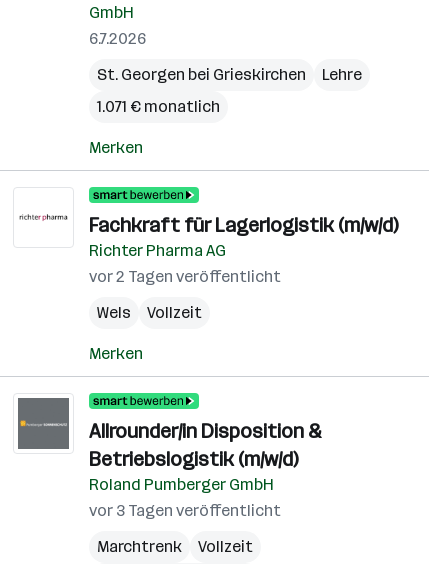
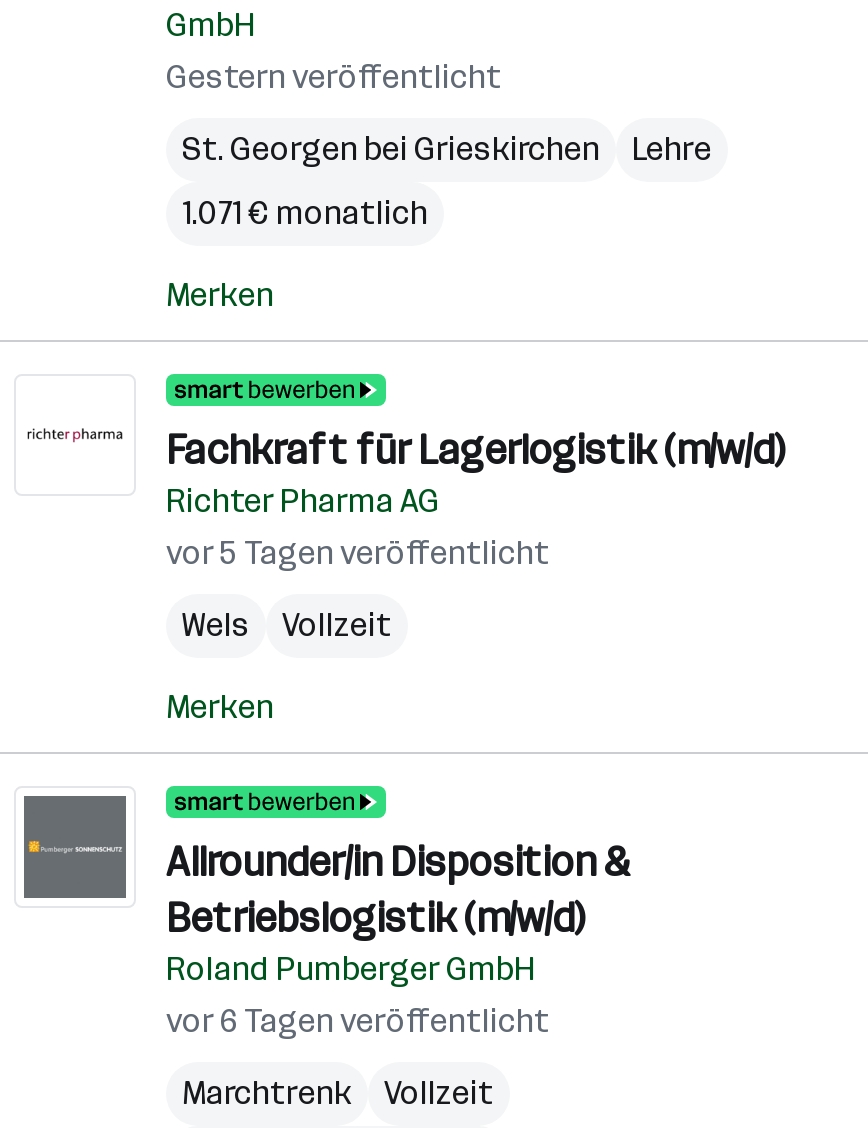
[89,29,146,48] 6.7.2026 -> [166,58,502,96] Gestern veröffentlicht
[89,267,281,286] vor 2 Tagen veröffentlicht -> [166,534,550,572] vor 5 Tagen veröffentlicht
[89,501,281,520] vor 3 Tagen veröffentlicht -> [166,1002,550,1040] vor 6 Tagen veröffentlicht

